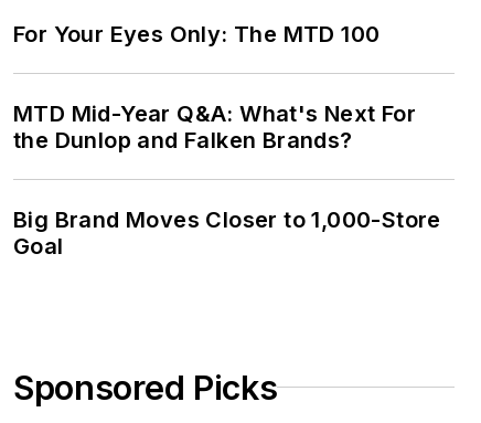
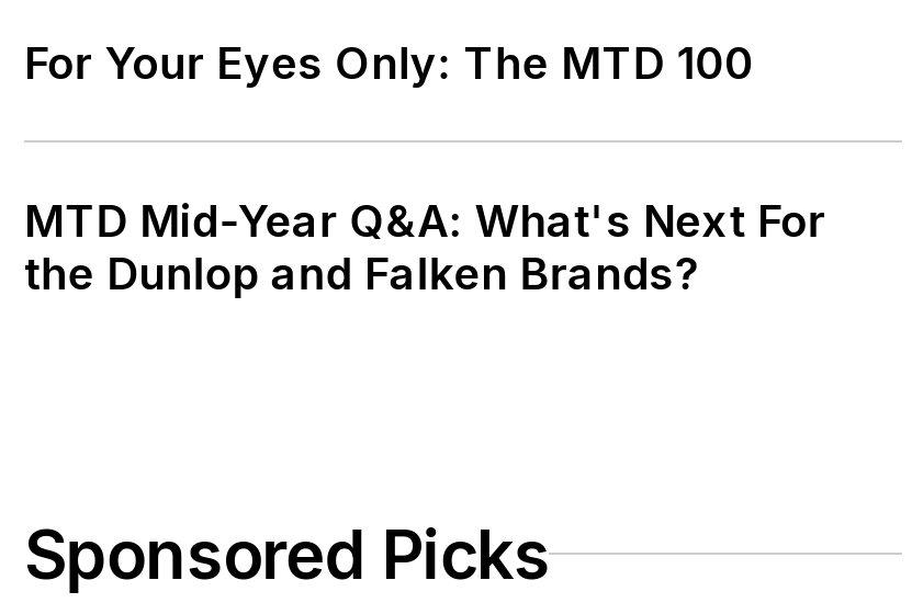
[13,206,441,259] Big Brand Moves Closer to 1,000-Store | Goal -> none

